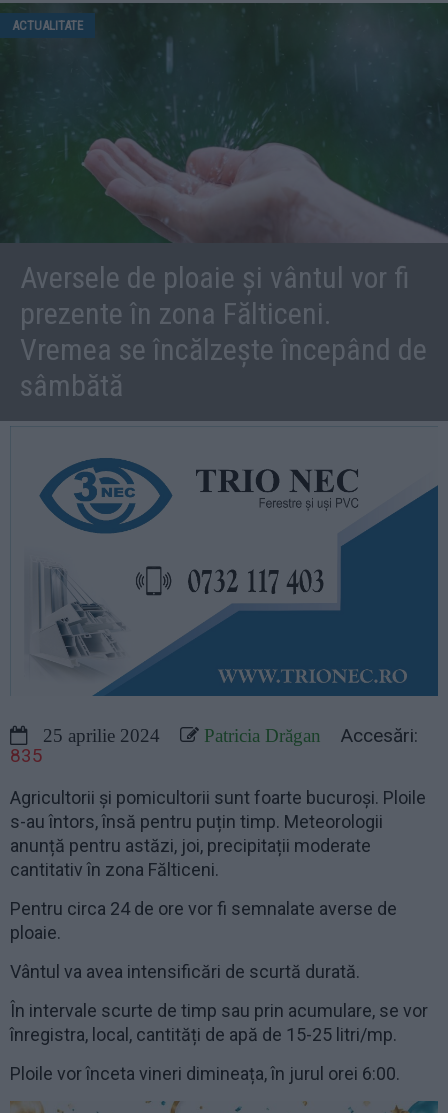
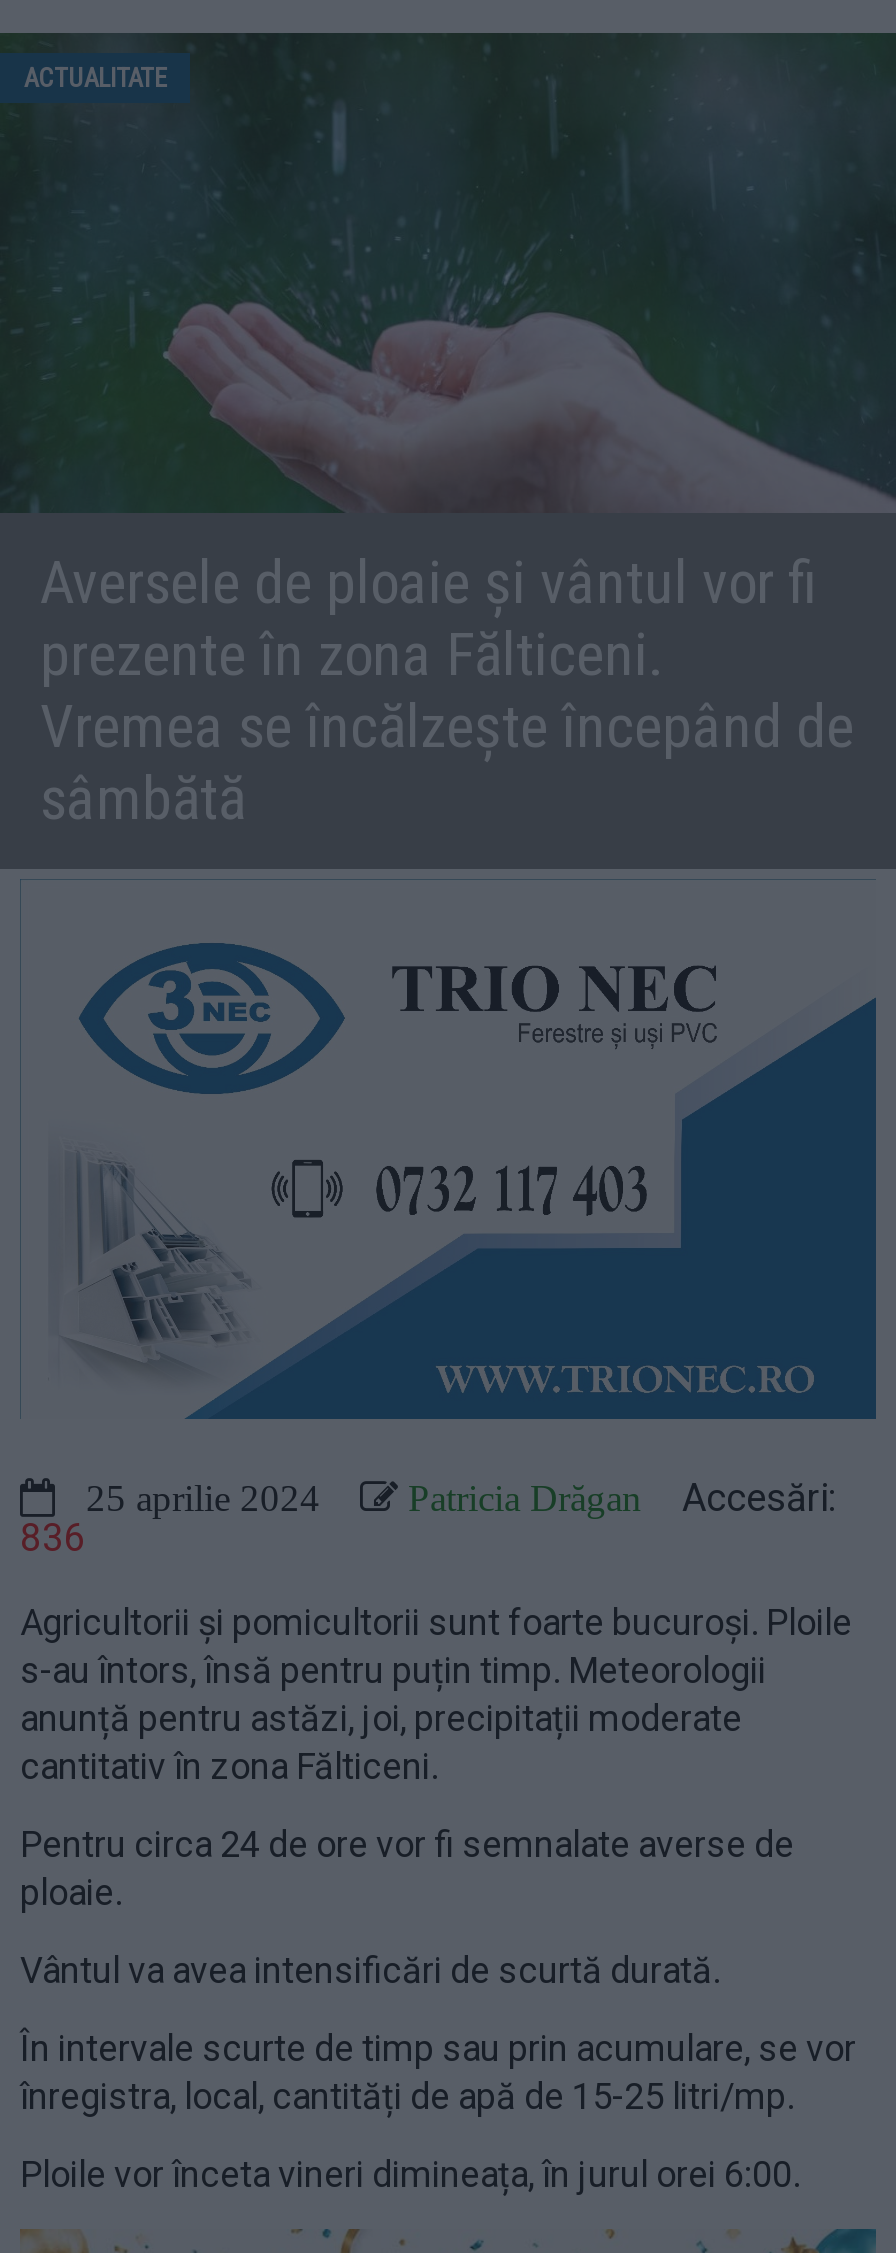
[10,744,43,767] 835 -> [20,1515,86,1561] 836

